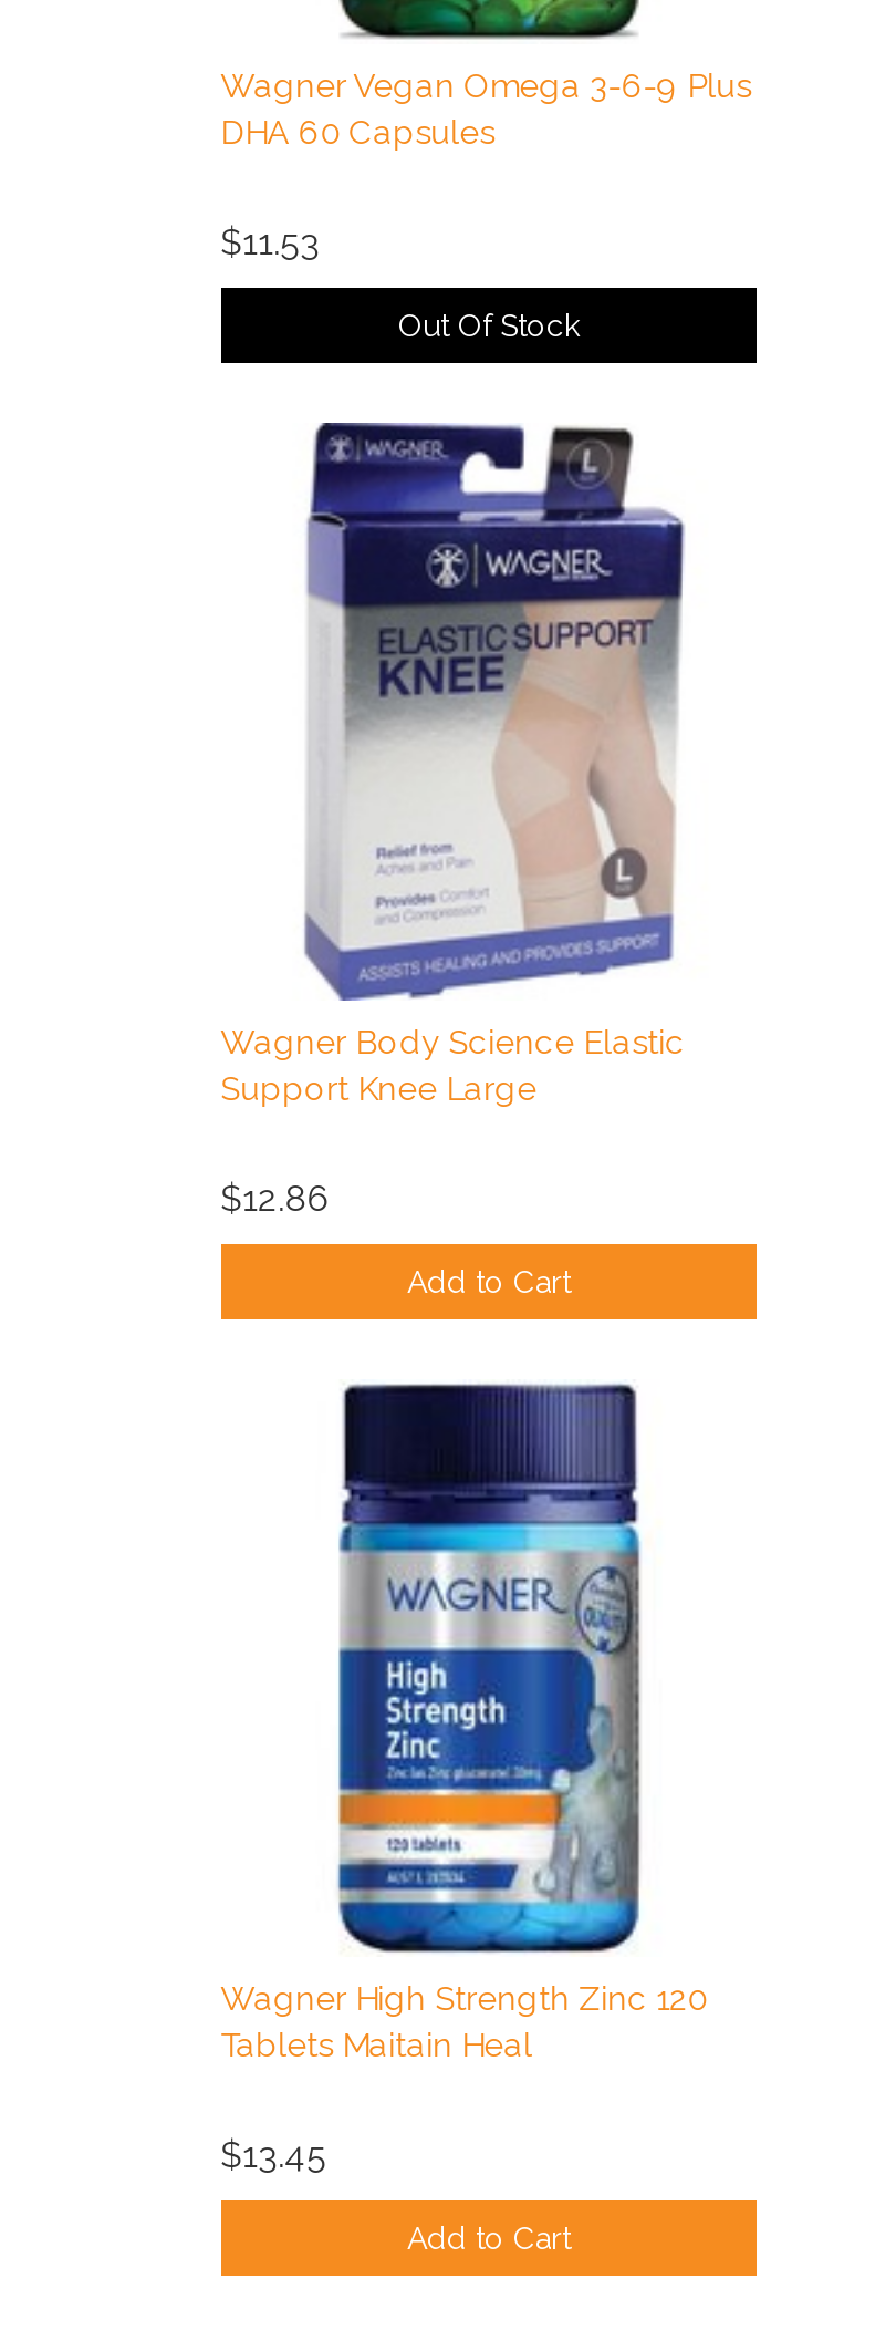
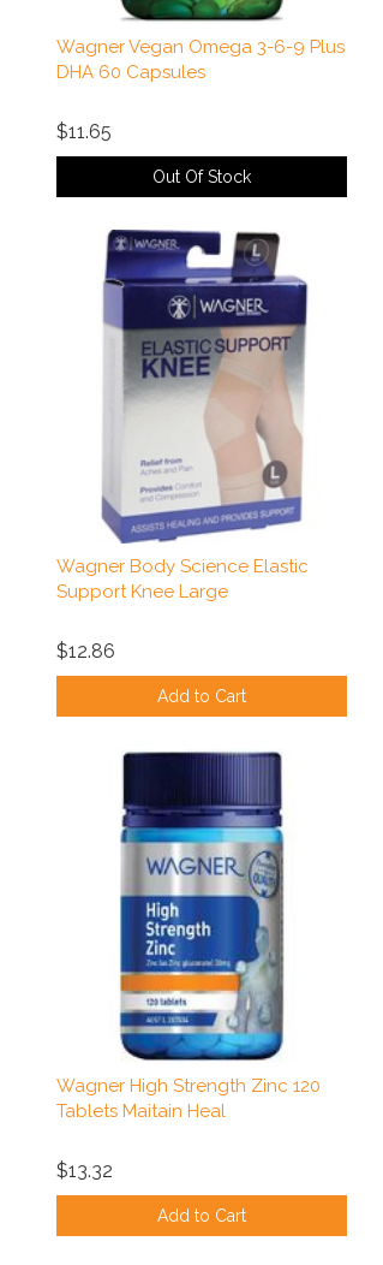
[221,222,320,264] $11.53 -> [56,121,111,144] $11.65
[221,2133,327,2175] $13.45 -> [56,1159,112,1182] $13.32

